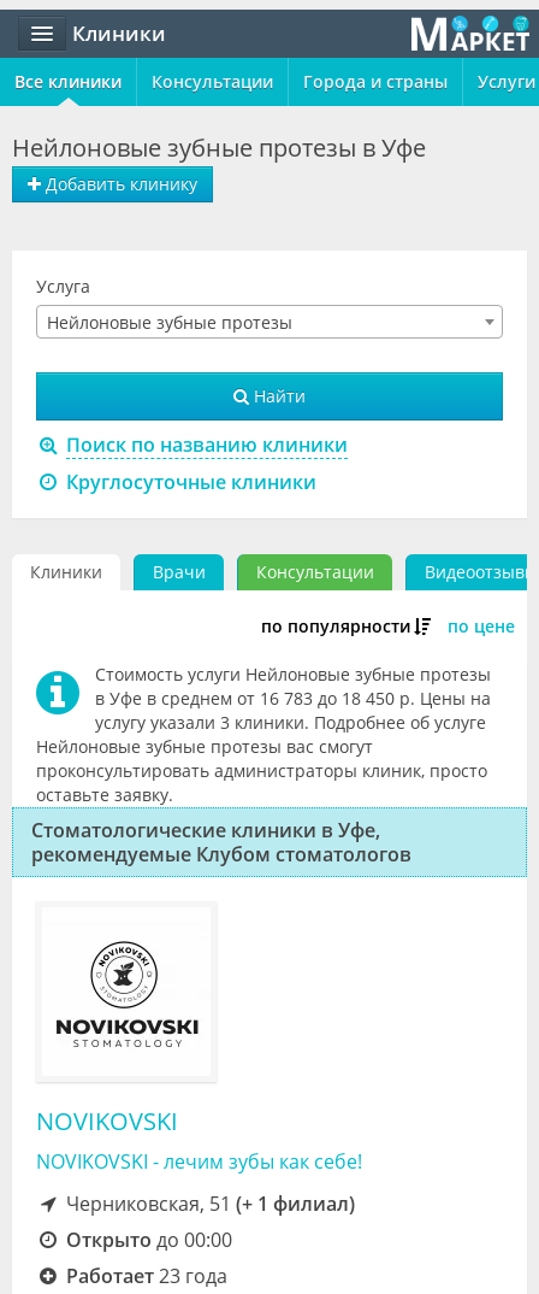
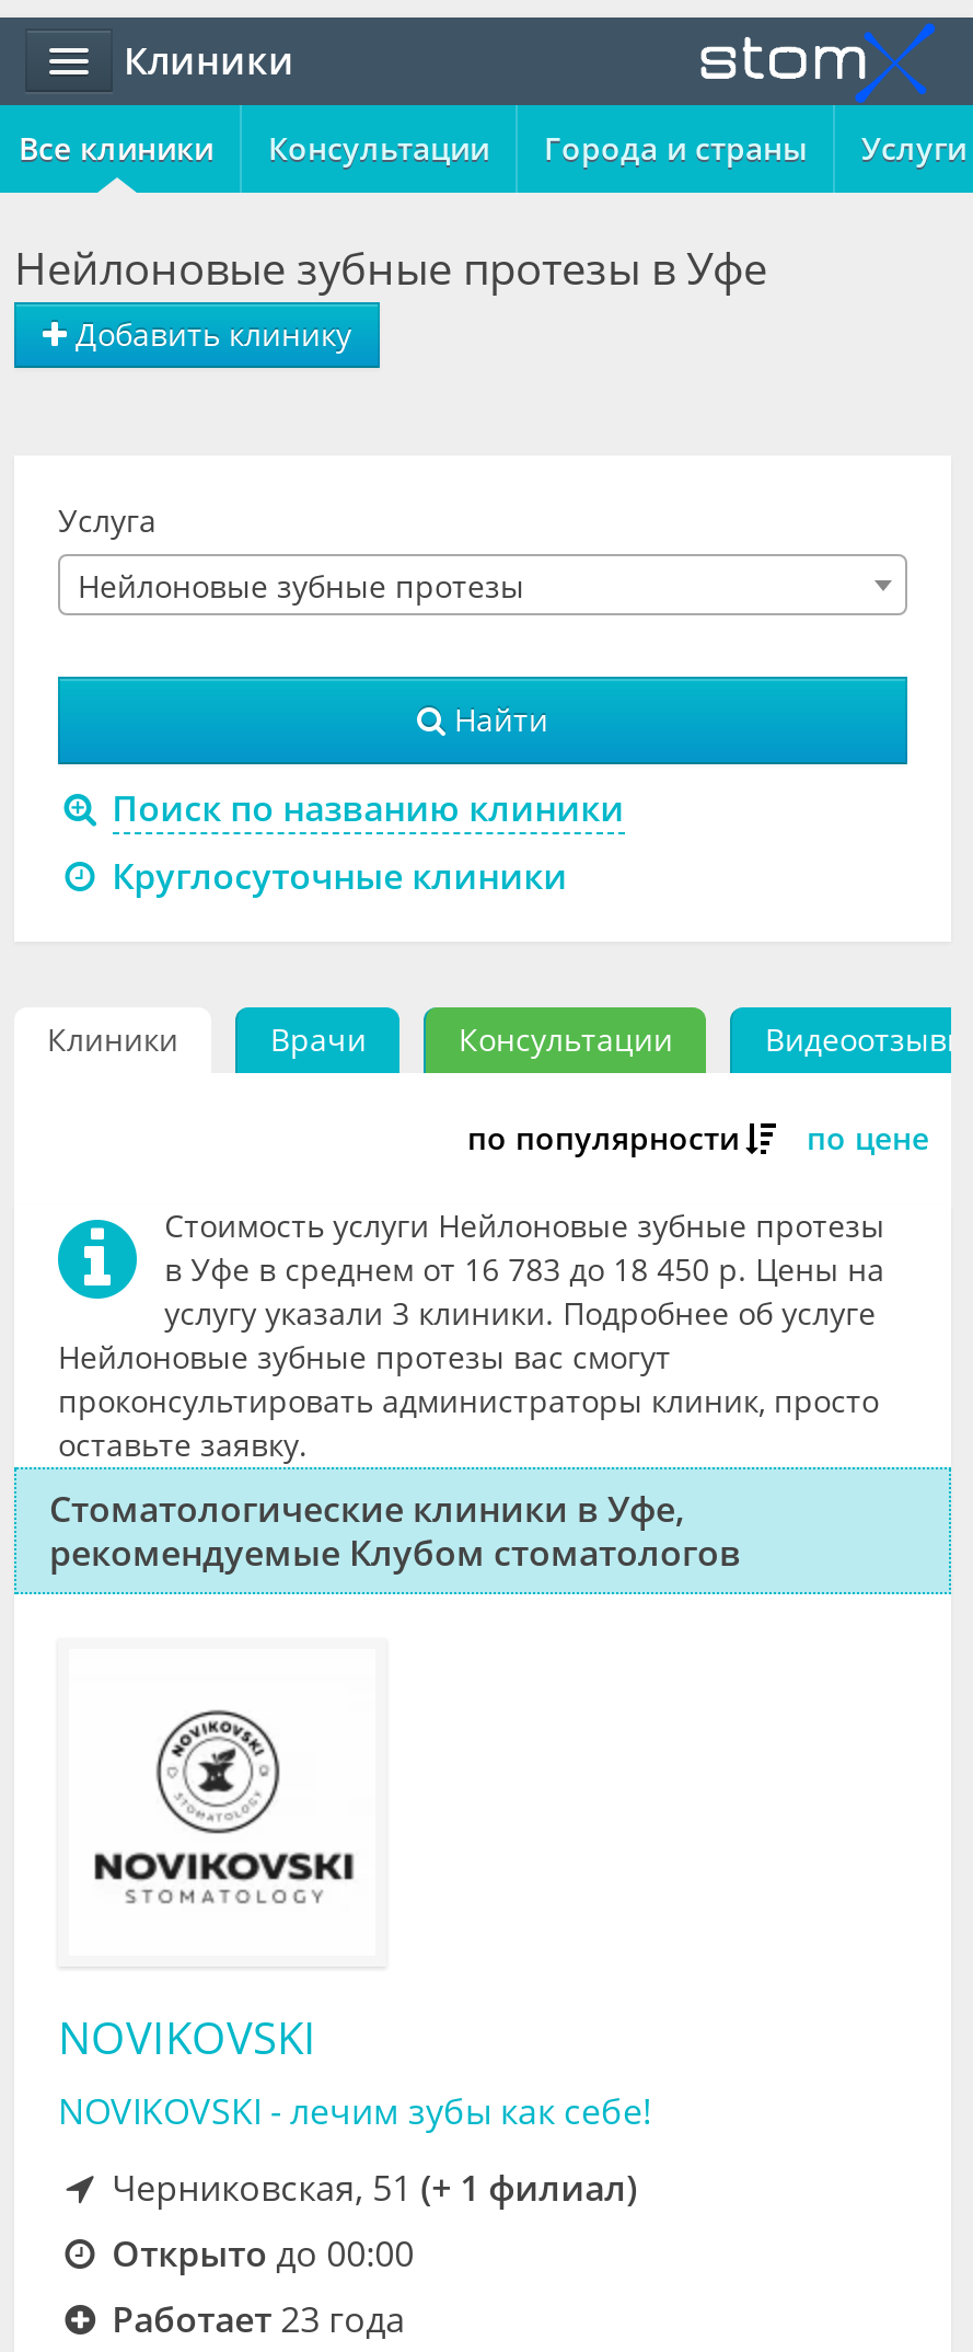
[390,13,531,57] [image] -> [699,22,955,105] [image]

